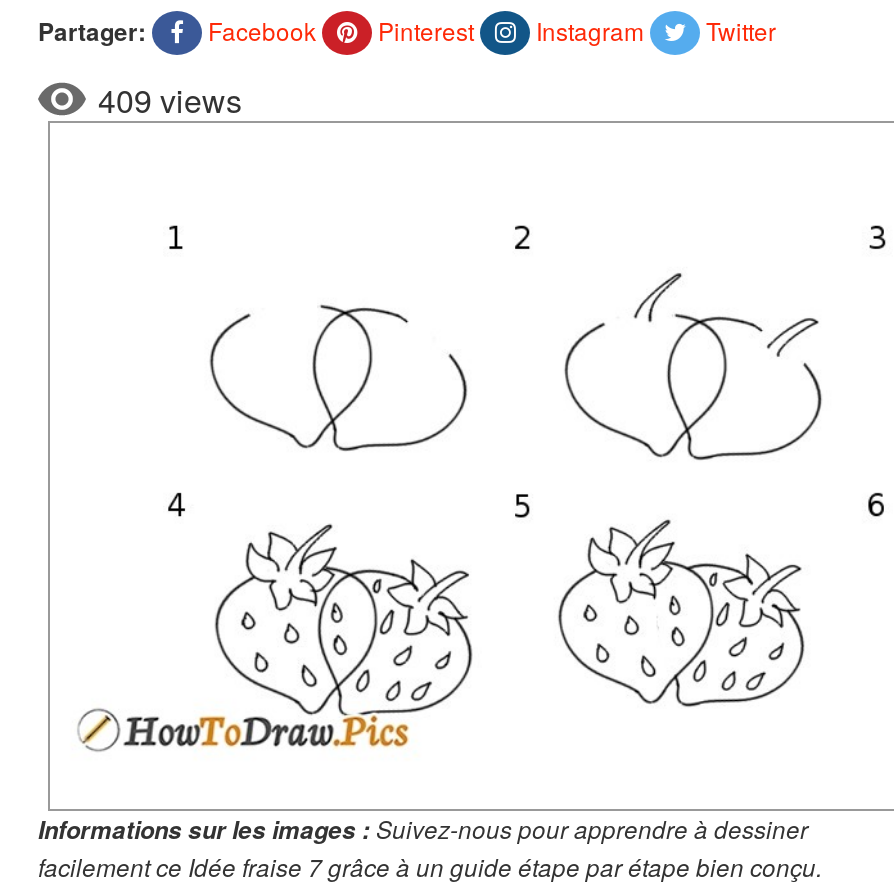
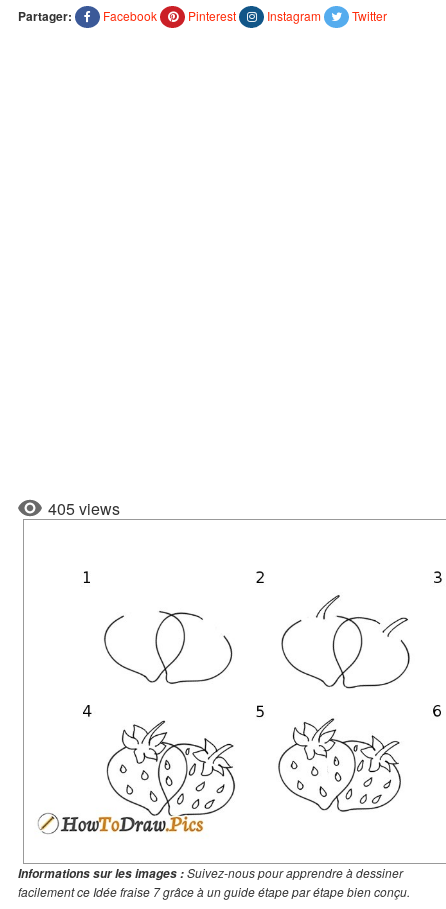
[98,77,242,123] 409 views -> [48,497,120,520] 405 views

